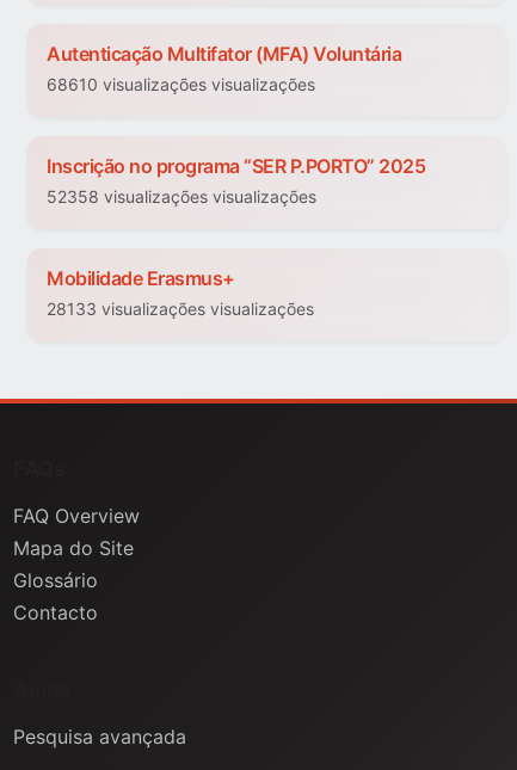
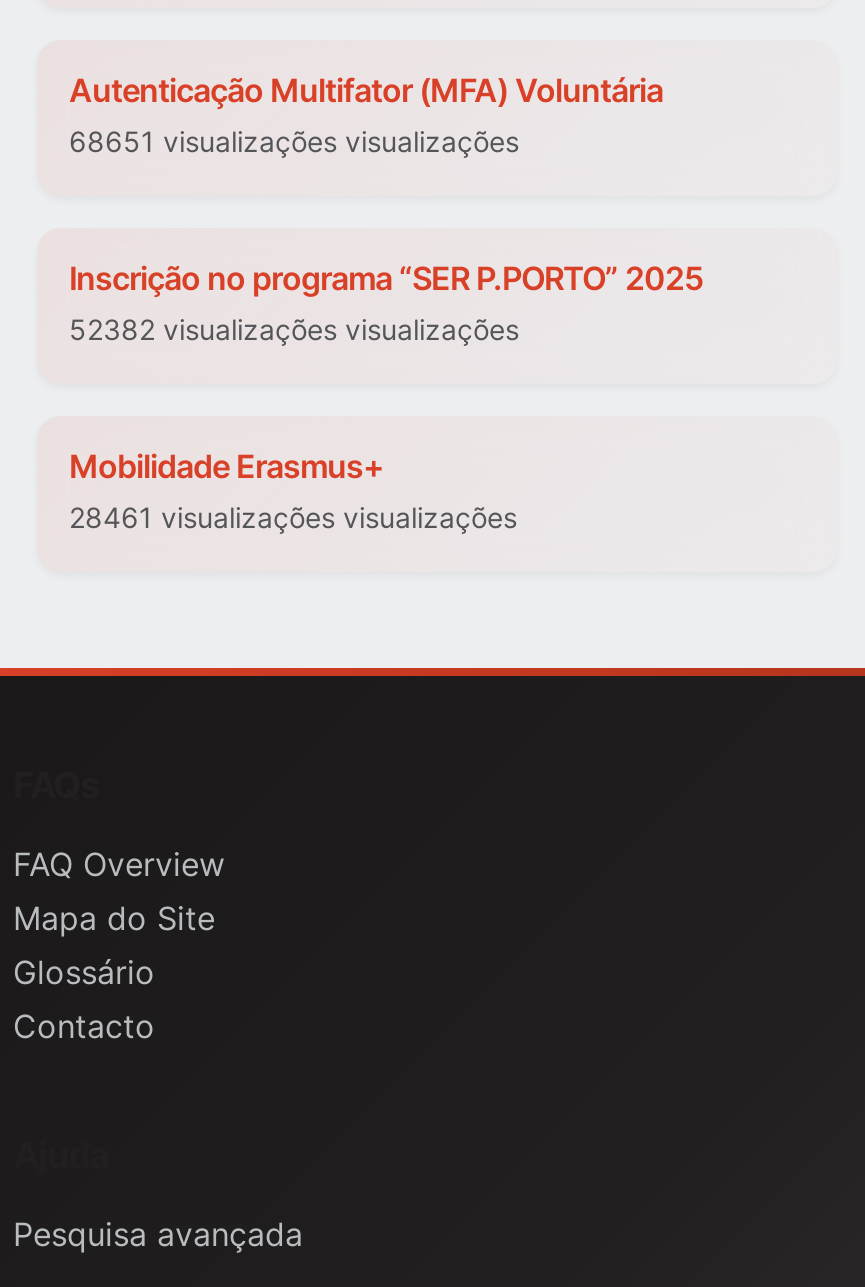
[47,75,315,95] 68610 visualizações visualizações -> [69,125,519,159] 68651 visualizações visualizações
[47,187,316,207] 52358 visualizações visualizações -> [69,313,519,347] 52382 visualizações visualizações
[47,299,314,319] 28133 visualizações visualizações -> [69,501,517,535] 28461 visualizações visualizações

